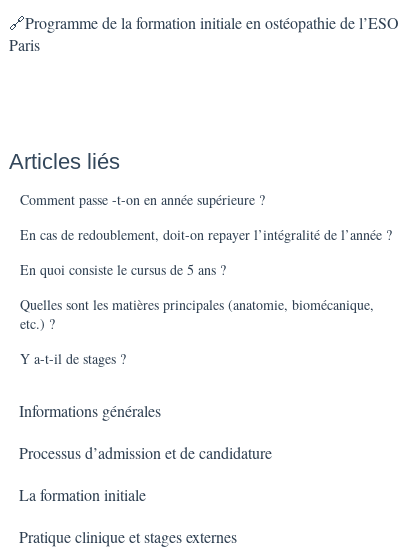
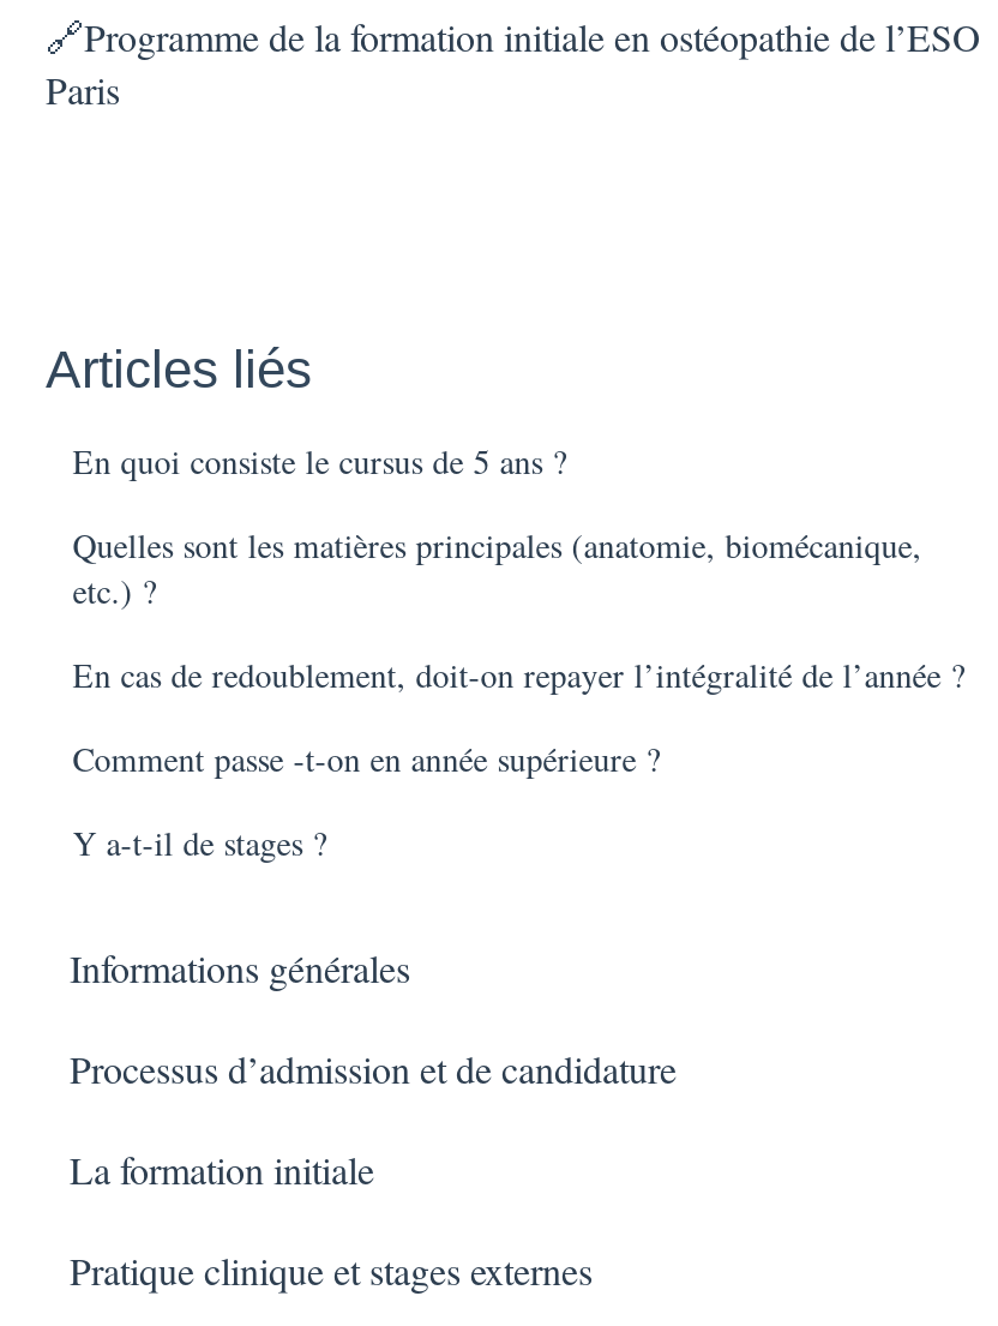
moved [20,190,392,244] -> [72,651,965,780]: Comment passe -t-on en année supérieure ? | En cas de redoublement, doit-on repayer l’intégralité de l’année ?
moved [20,260,374,333] -> [72,437,922,612]: En quoi consiste le cursus de 5 ans ? | Quelles sont les matières principales (anatomie, biomécanique, | etc.) ?

